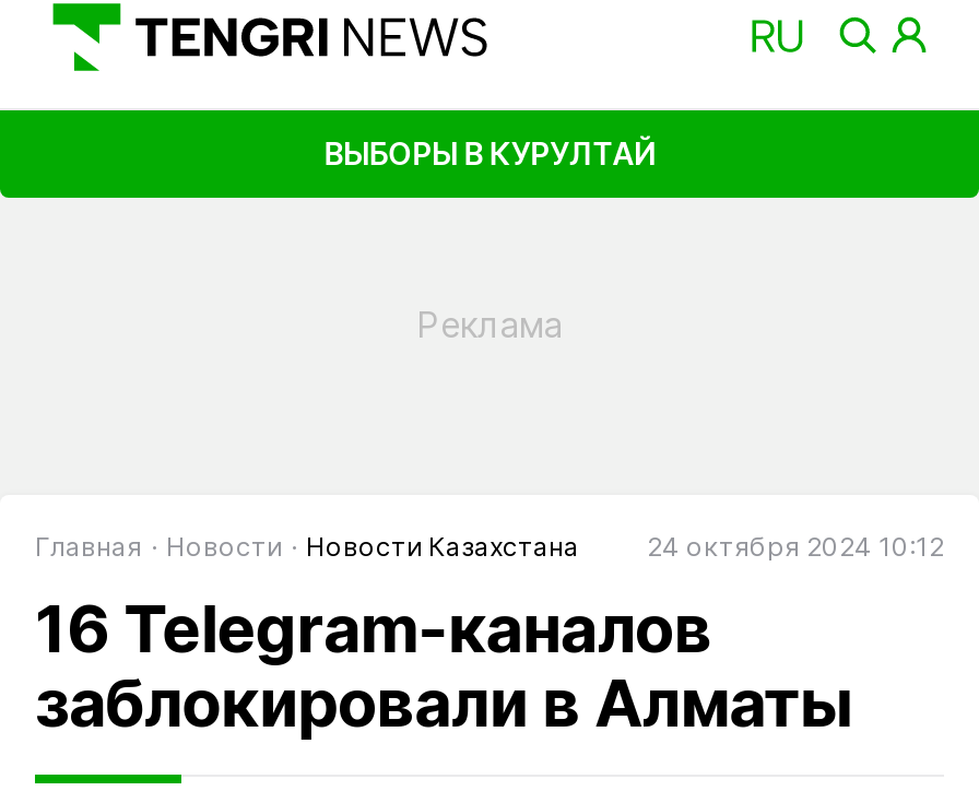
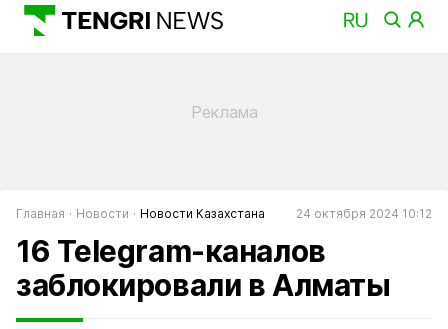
[324,134,655,171] ВЫБОРЫ В КУРУЛТАЙ -> none

